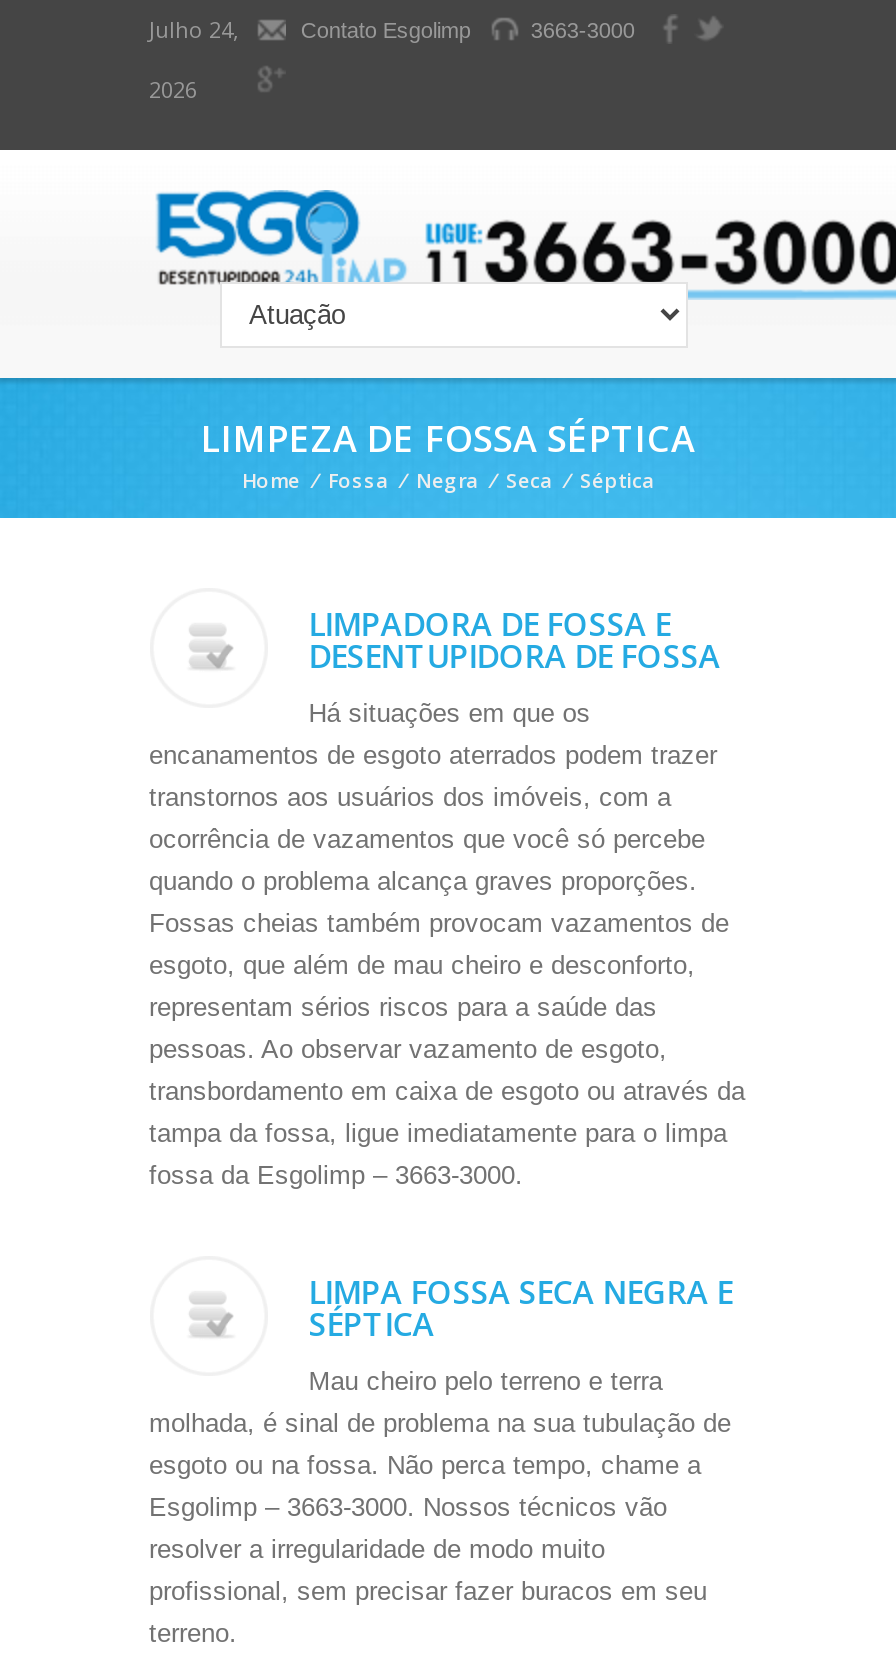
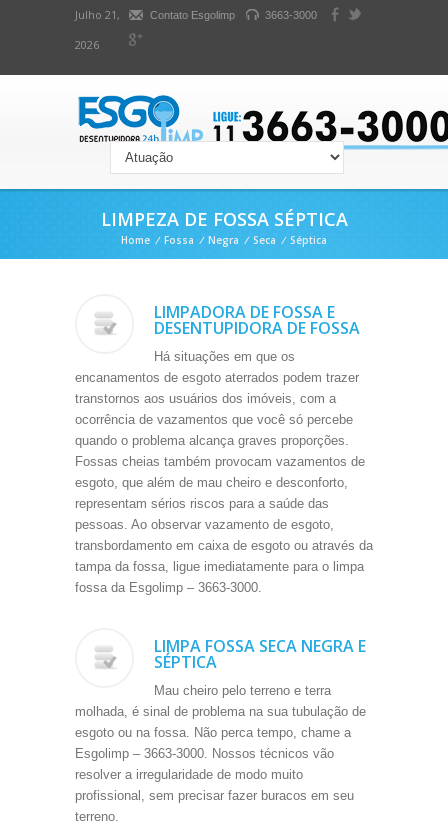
[149,14,239,44] Julho 24, -> [74,7,119,22] Julho 21,

